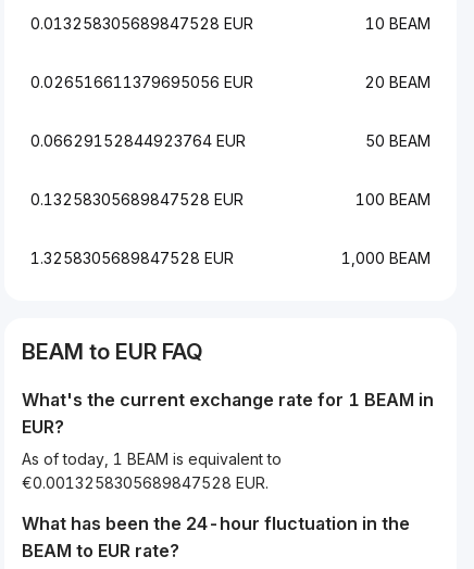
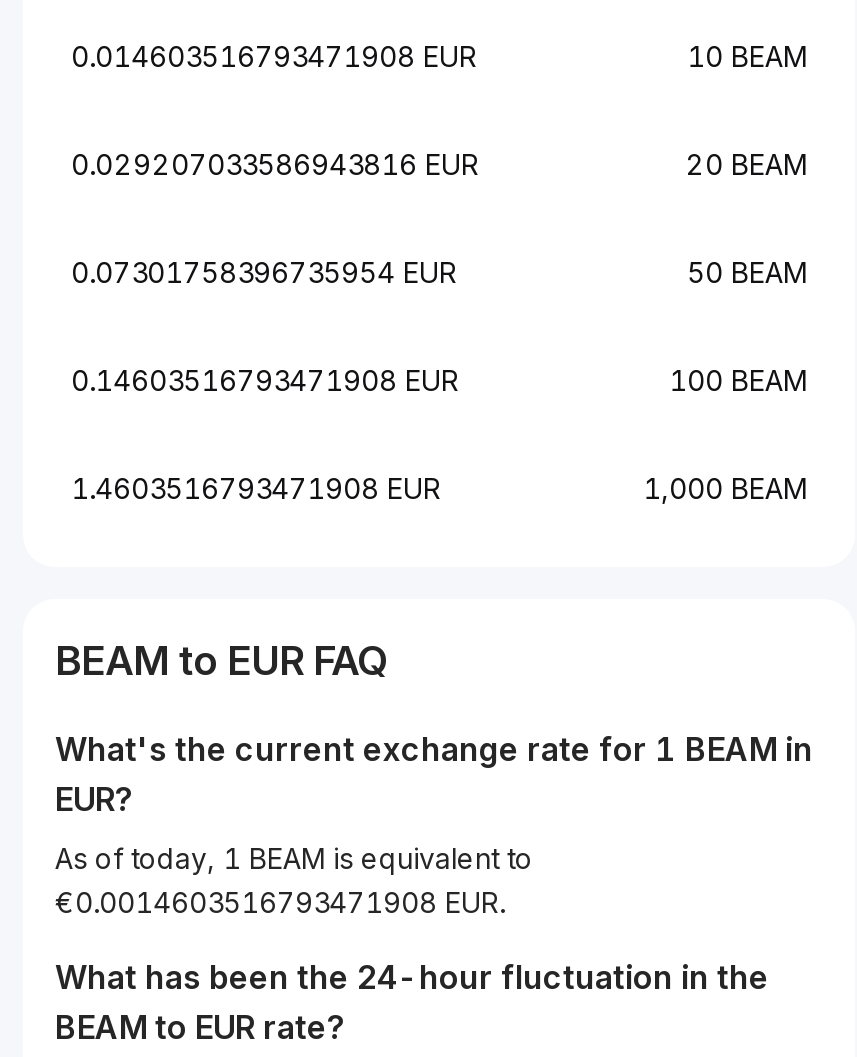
[30,14,253,33] 0.013258305689847528 EUR -> [71,39,477,73] 0.014603516793471908 EUR
[30,73,253,91] 0.026516611379695056 EUR -> [71,147,479,181] 0.029207033586943816 EUR
[30,131,246,150] 0.06629152844923764 EUR -> [71,255,457,289] 0.07301758396735954 EUR
[30,190,244,208] 0.13258305689847528 EUR -> [71,363,459,397] 0.14603516793471908 EUR
[30,249,234,267] 1.3258305689847528 EUR -> [71,471,441,505] 1.4603516793471908 EUR
[22,473,269,492] €0.0013258305689847528 EUR. -> [55,885,505,919] €0.0014603516793471908 EUR.

